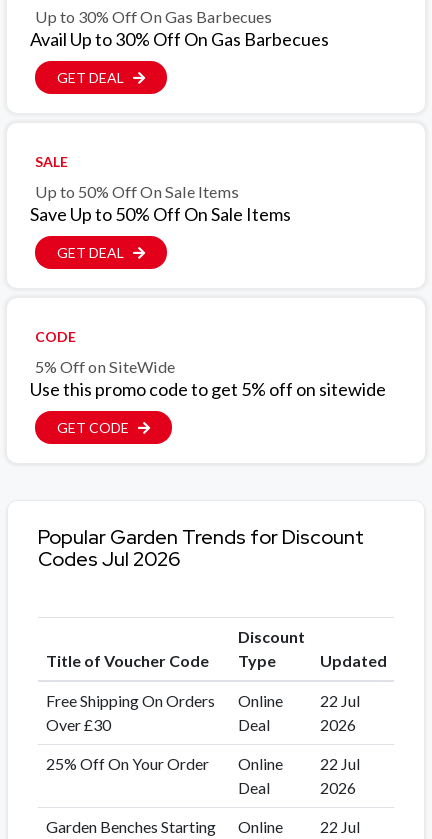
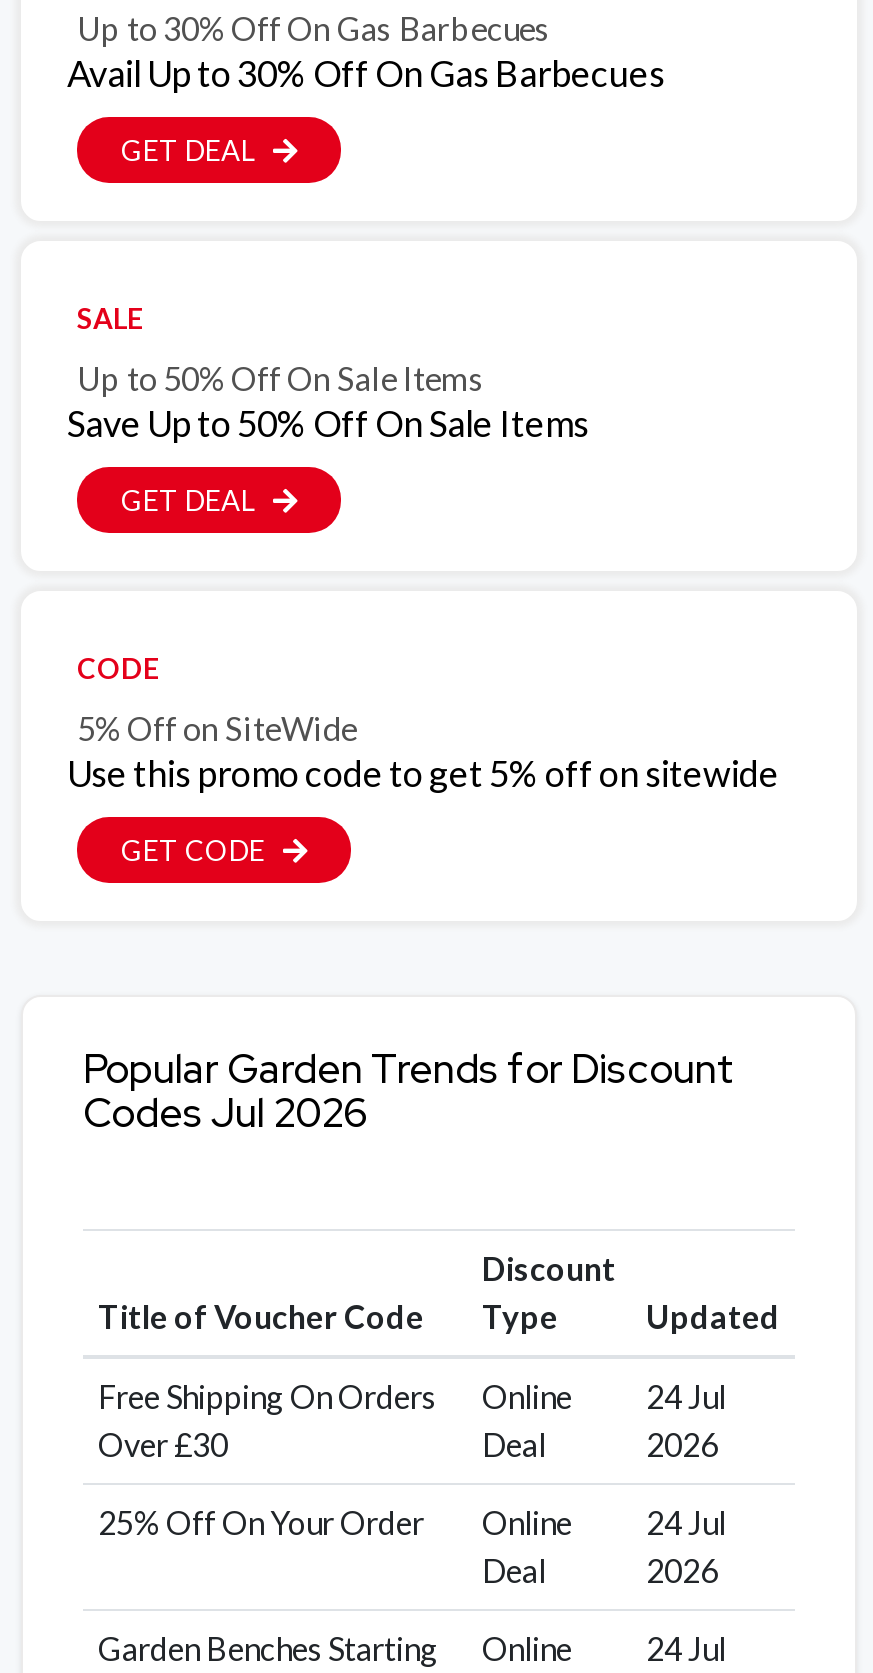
[45,691,359,710] Free Shipping On Orders Online 22 Jul -> [98,1377,726,1415] Free Shipping On Orders Online 24 Jul
[45,754,359,773] 25% Off On Your Order Online 22 Jul -> [98,1503,726,1541] 25% Off On Your Order Online 24 Jul
[45,817,359,836] Garden Benches Starting Online 22 Jul -> [98,1629,726,1667] Garden Benches Starting Online 24 Jul

